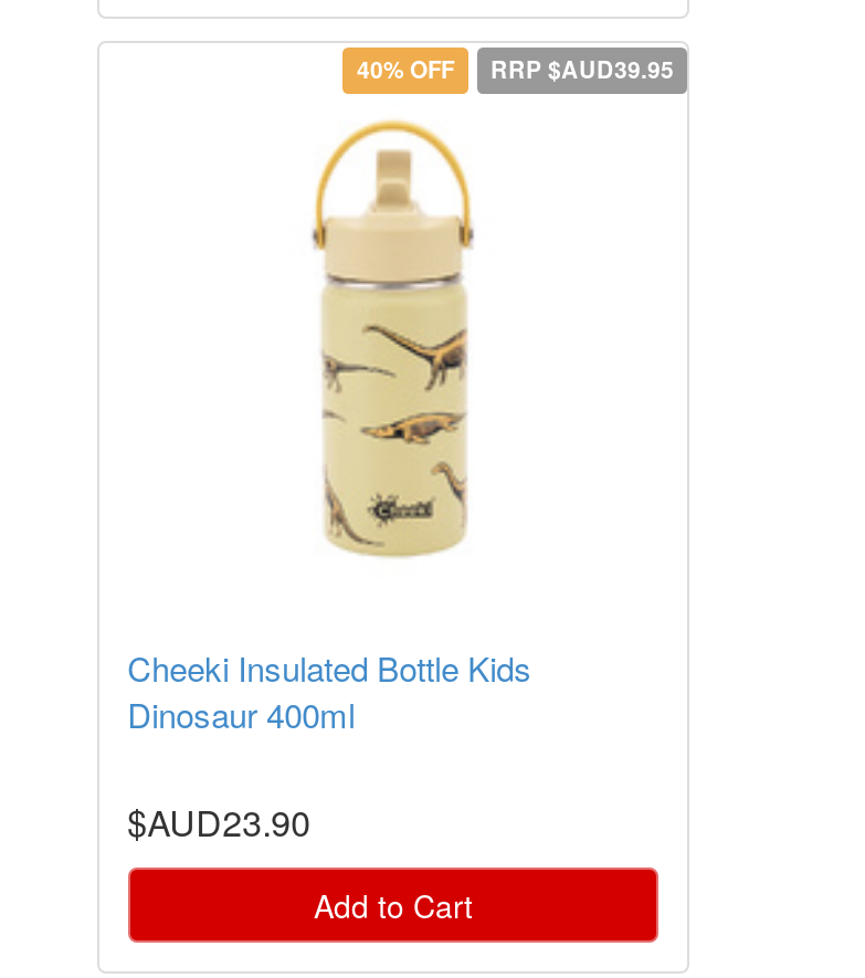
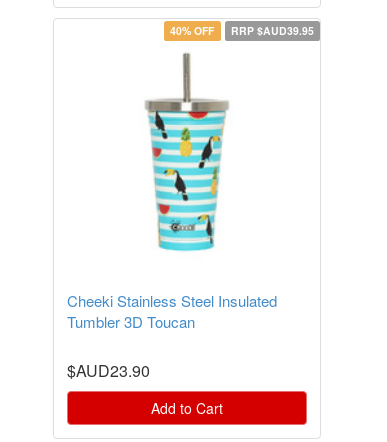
[127,122,532,737] [image] | Cheeki Insulated Bottle Kids | Dinosaur 400ml -> [67,53,277,332] [image] | Cheeki Stainless Steel Insulated | Tumbler 3D Toucan

